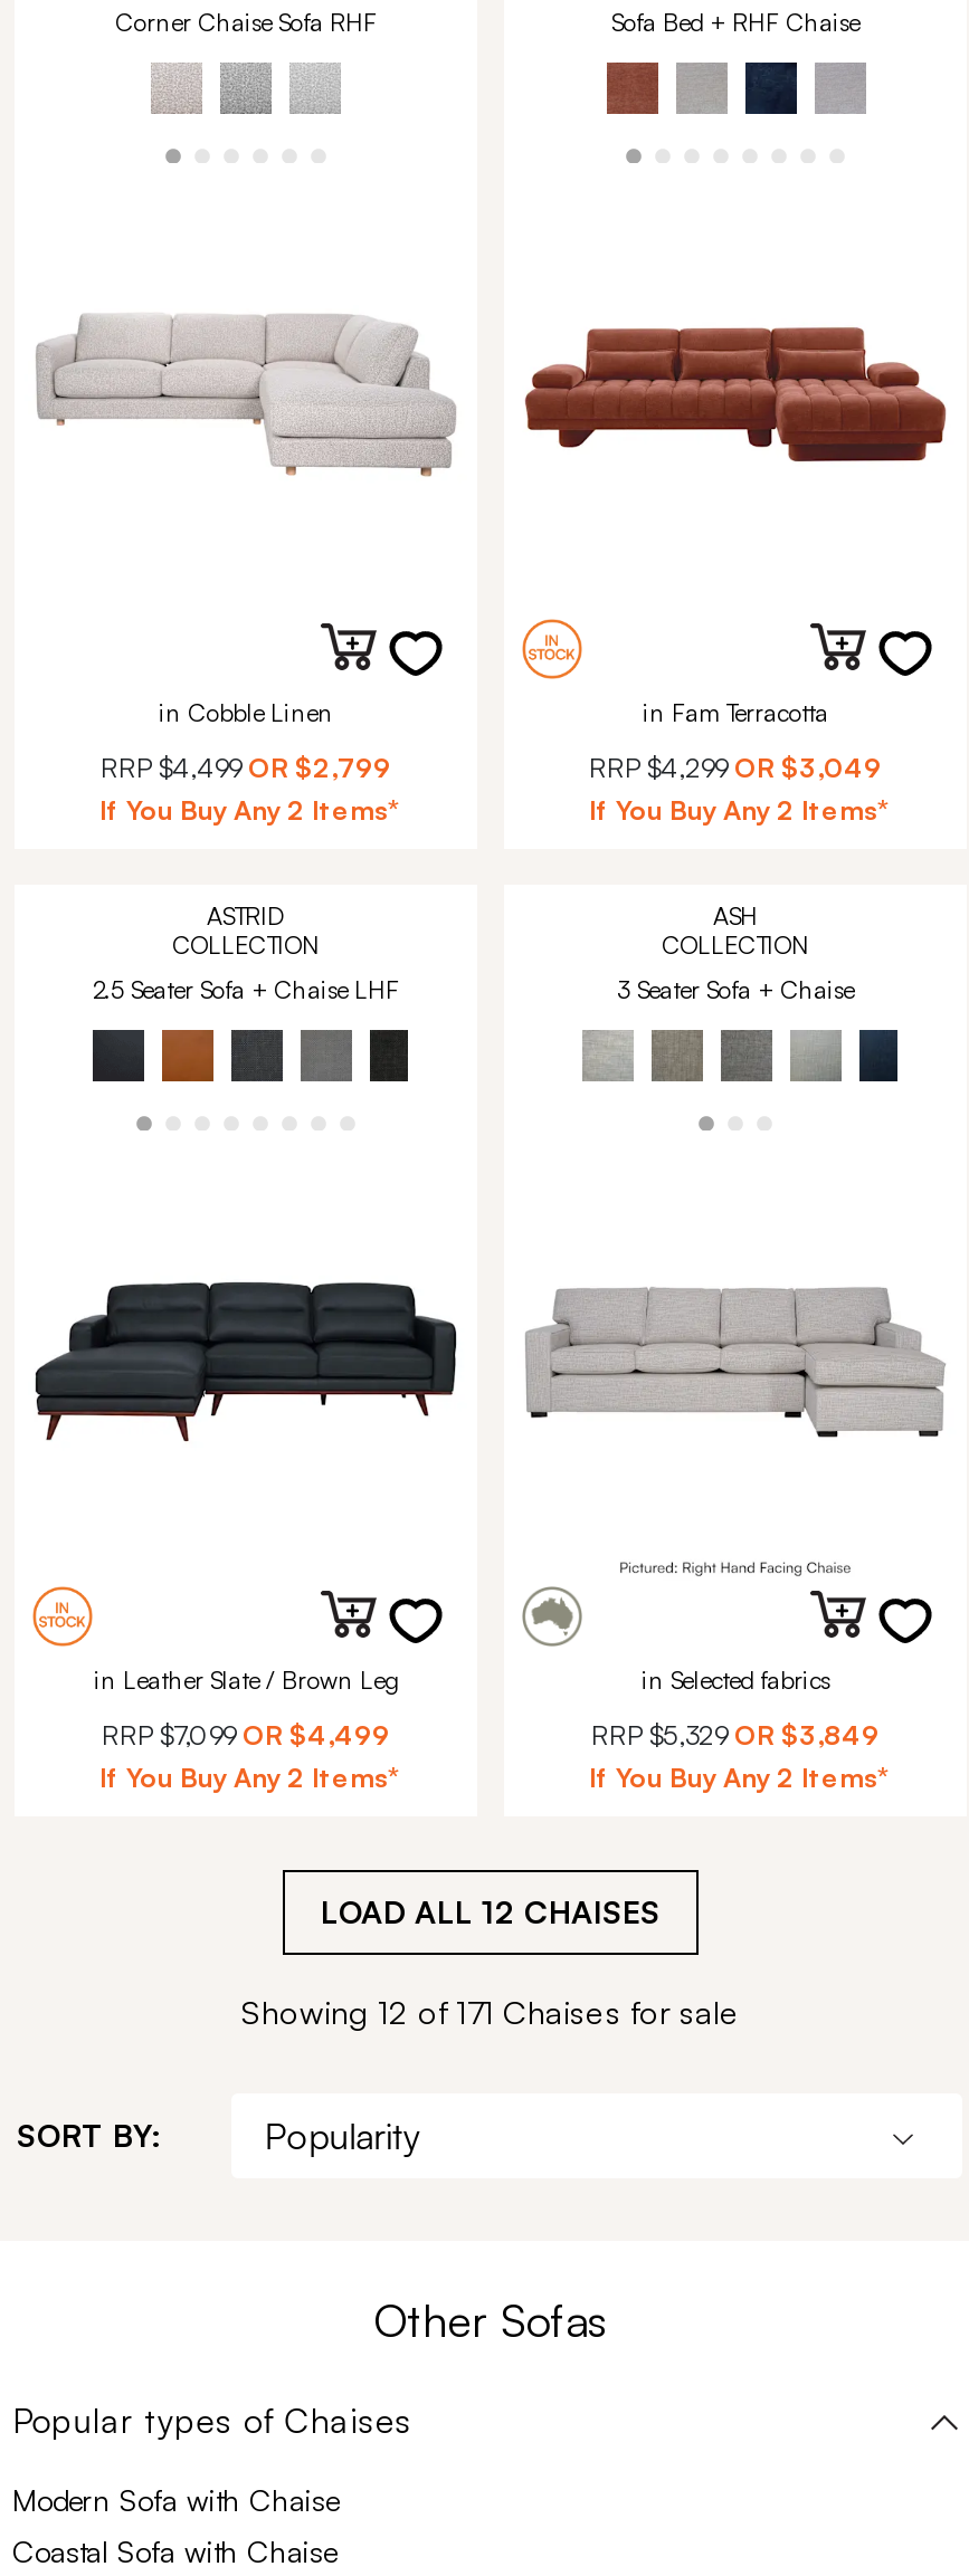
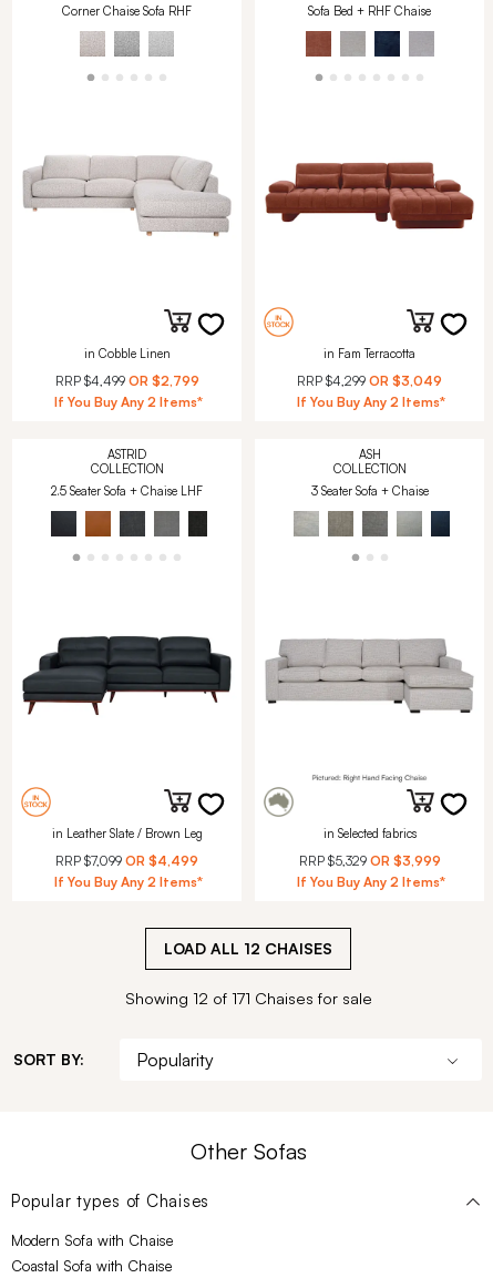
[591,1717,880,1751] RRP $5,329 OR $3,849 -> [299,852,440,869] RRP $5,329 OR $3,999

